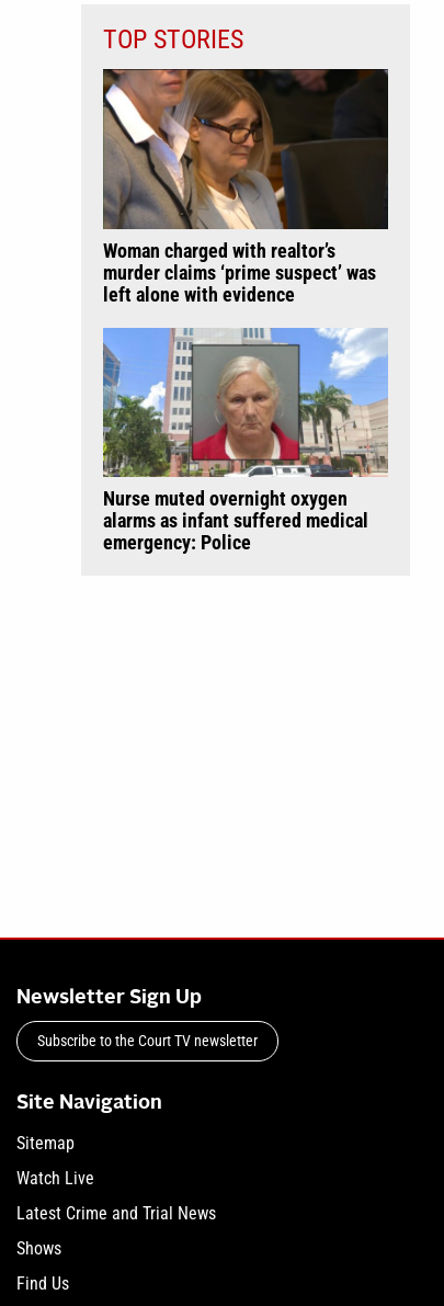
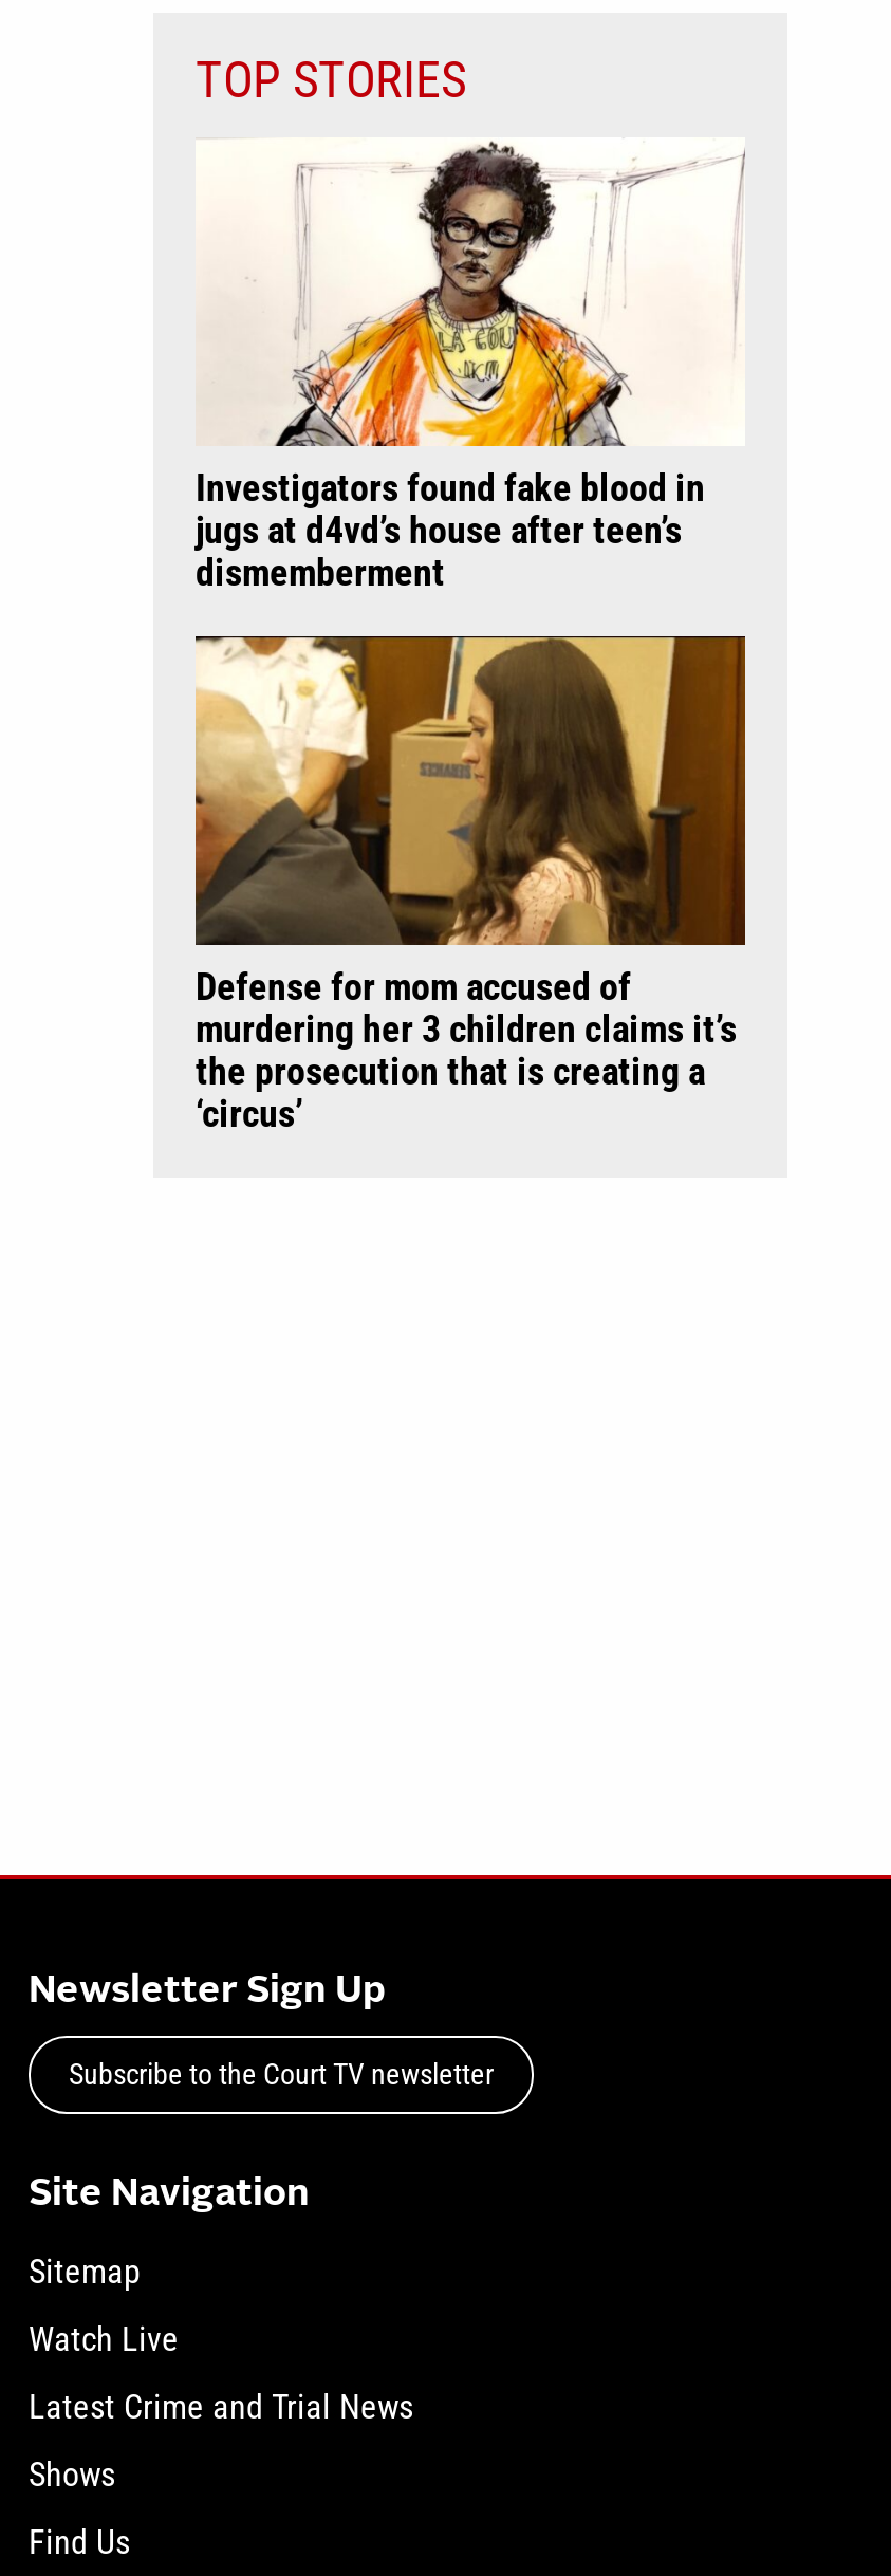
[102,68,389,306] [image] | Woman charged with realtor’s | murder claims ‘prime suspect’ was | left alone with evidence -> [196,142,745,594] [image] | Investigators found fake blood in | jugs at d4vd’s house after teen’s | dismemberment
[102,328,388,554] [image] | Nurse muted overnight oxygen | alarms as infant suffered medical | emergency: Police -> [193,634,747,1136] [image] | Defense for mom accused of | murdering her 3 children claims it’s | the prosecution that is creating a | ‘circus’

